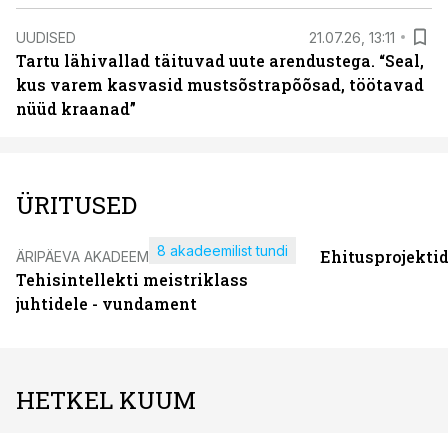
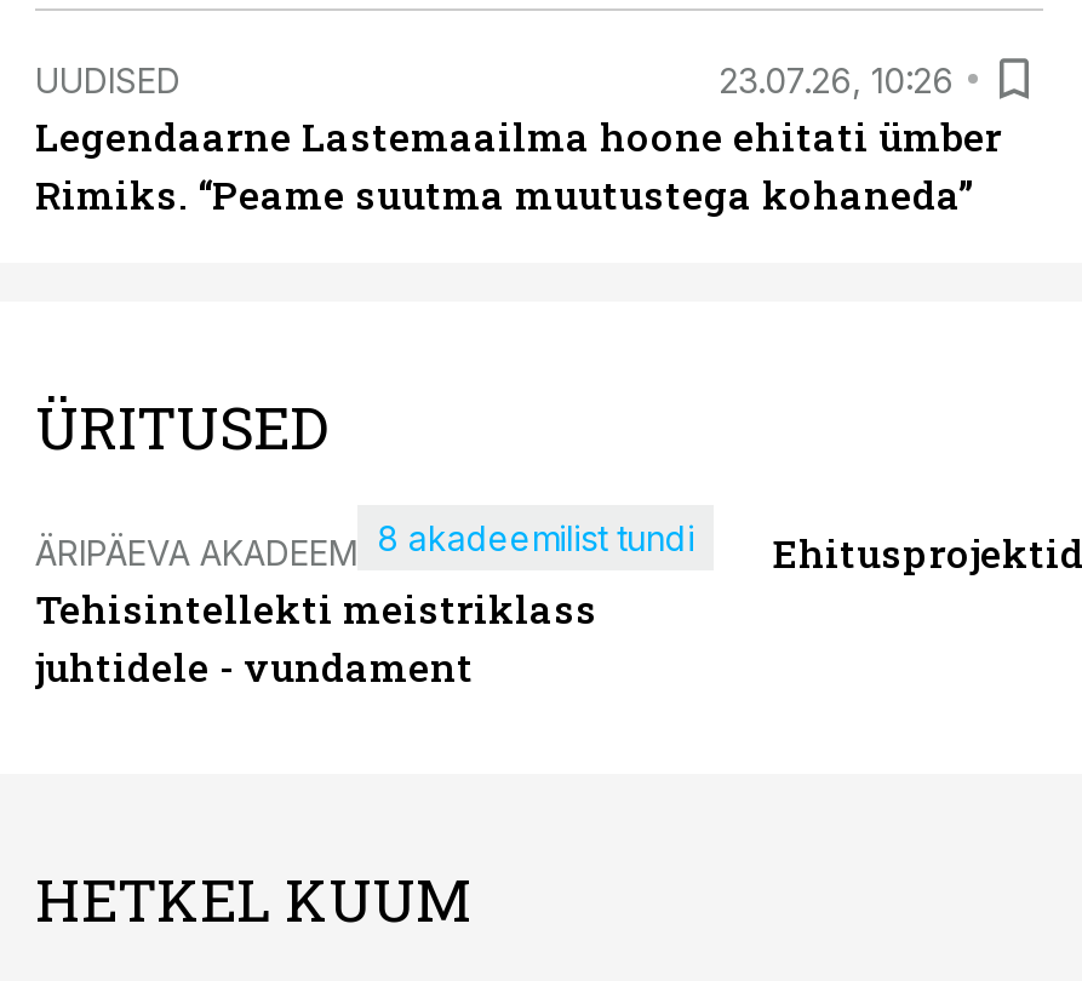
[16,28,424,119] 21.07.26, 13:11 | Tartu lähivallad täituvad uute arendustega. “Seal, | kus varem kasvasid mustsõstrapõõsad, töötavad | nüüd kraanad” -> [35,58,1002,219] 23.07.26, 10:26 | Legendaarne Lastemaailma hoone ehitati ümber | Rimiks. “Peame suutma muutustega kohaneda”

